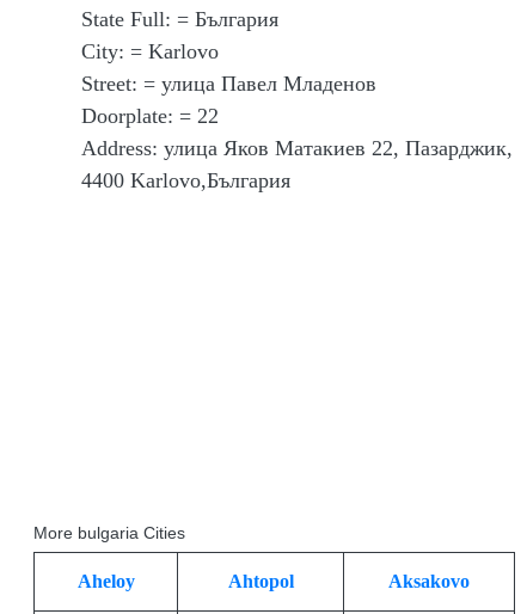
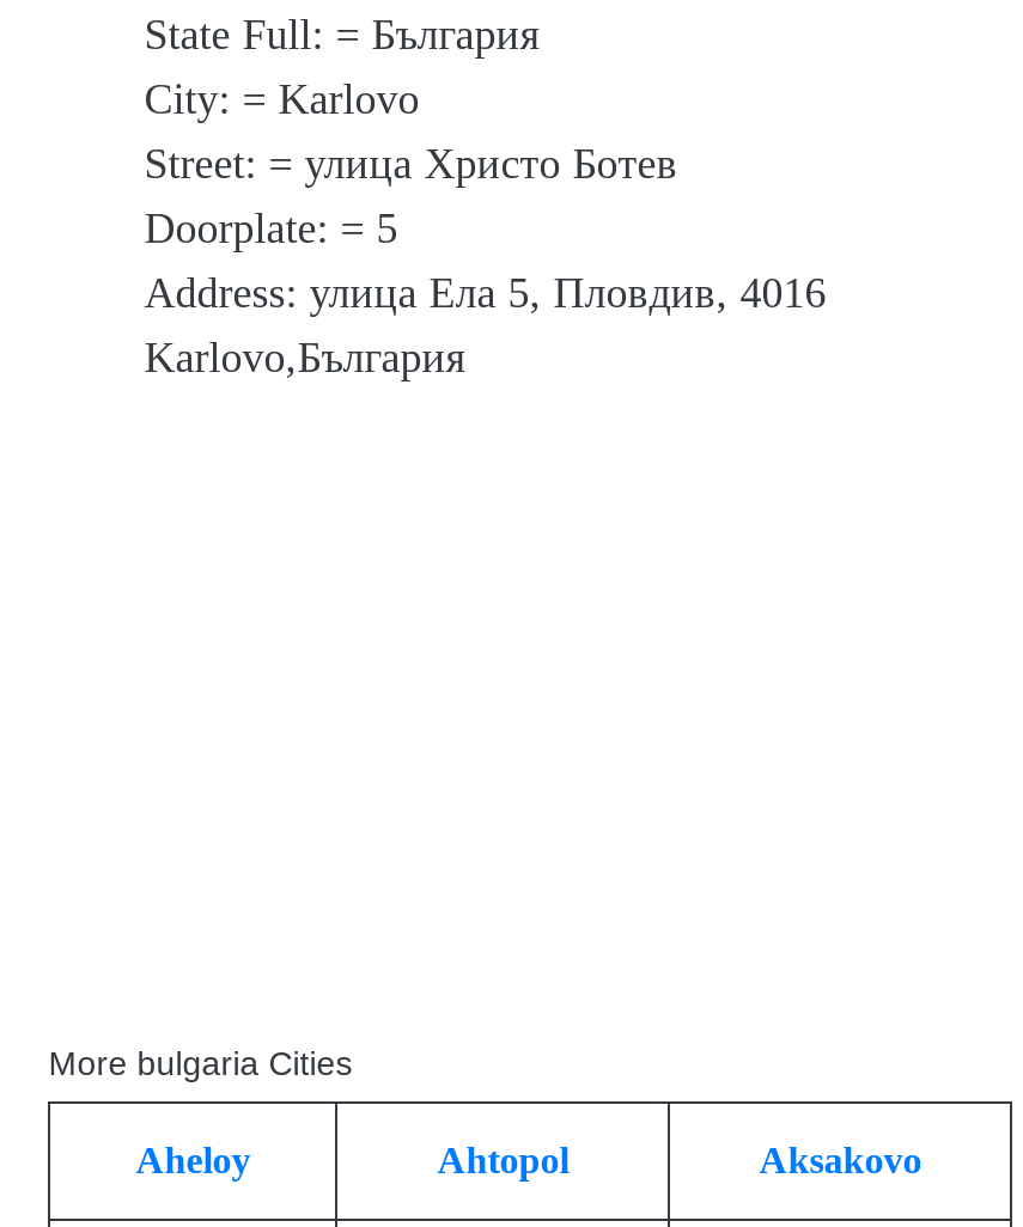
[82,72,513,192] Street: = улица Павел Младенов | Doorplate: = 22 | Address: улица Яков Матакиев 22, Пазарджик, | 4400 Karlovo,България -> [144,140,826,381] Street: = улица Христо Ботев | Doorplate: = 5 | Address: улица Ела 5, Пловдив, 4016 | Karlovo,България

